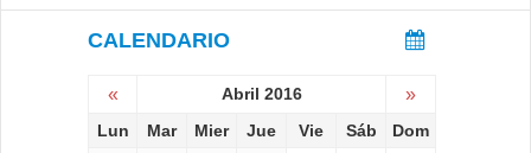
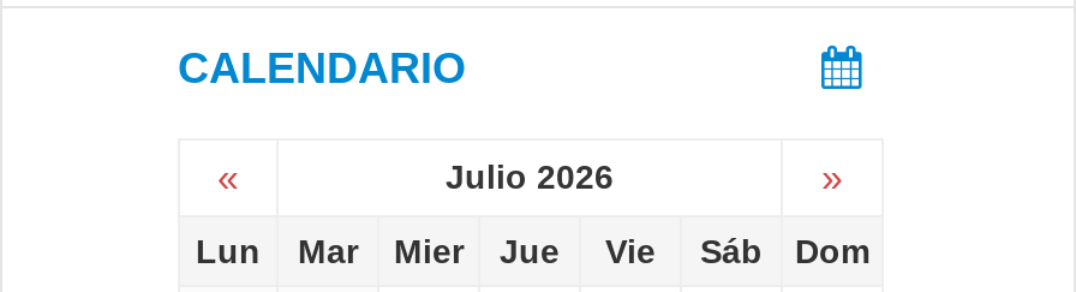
[221,84,302,103] Abril 2016 -> [446,157,614,196] Julio 2026

